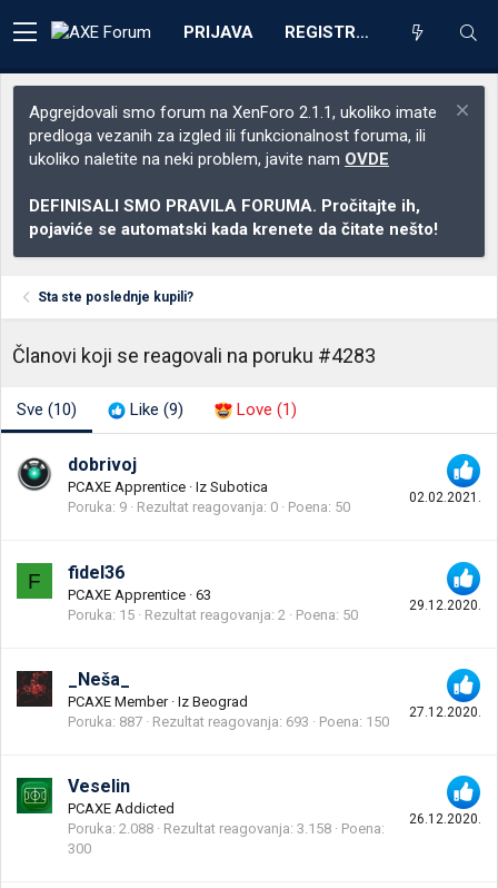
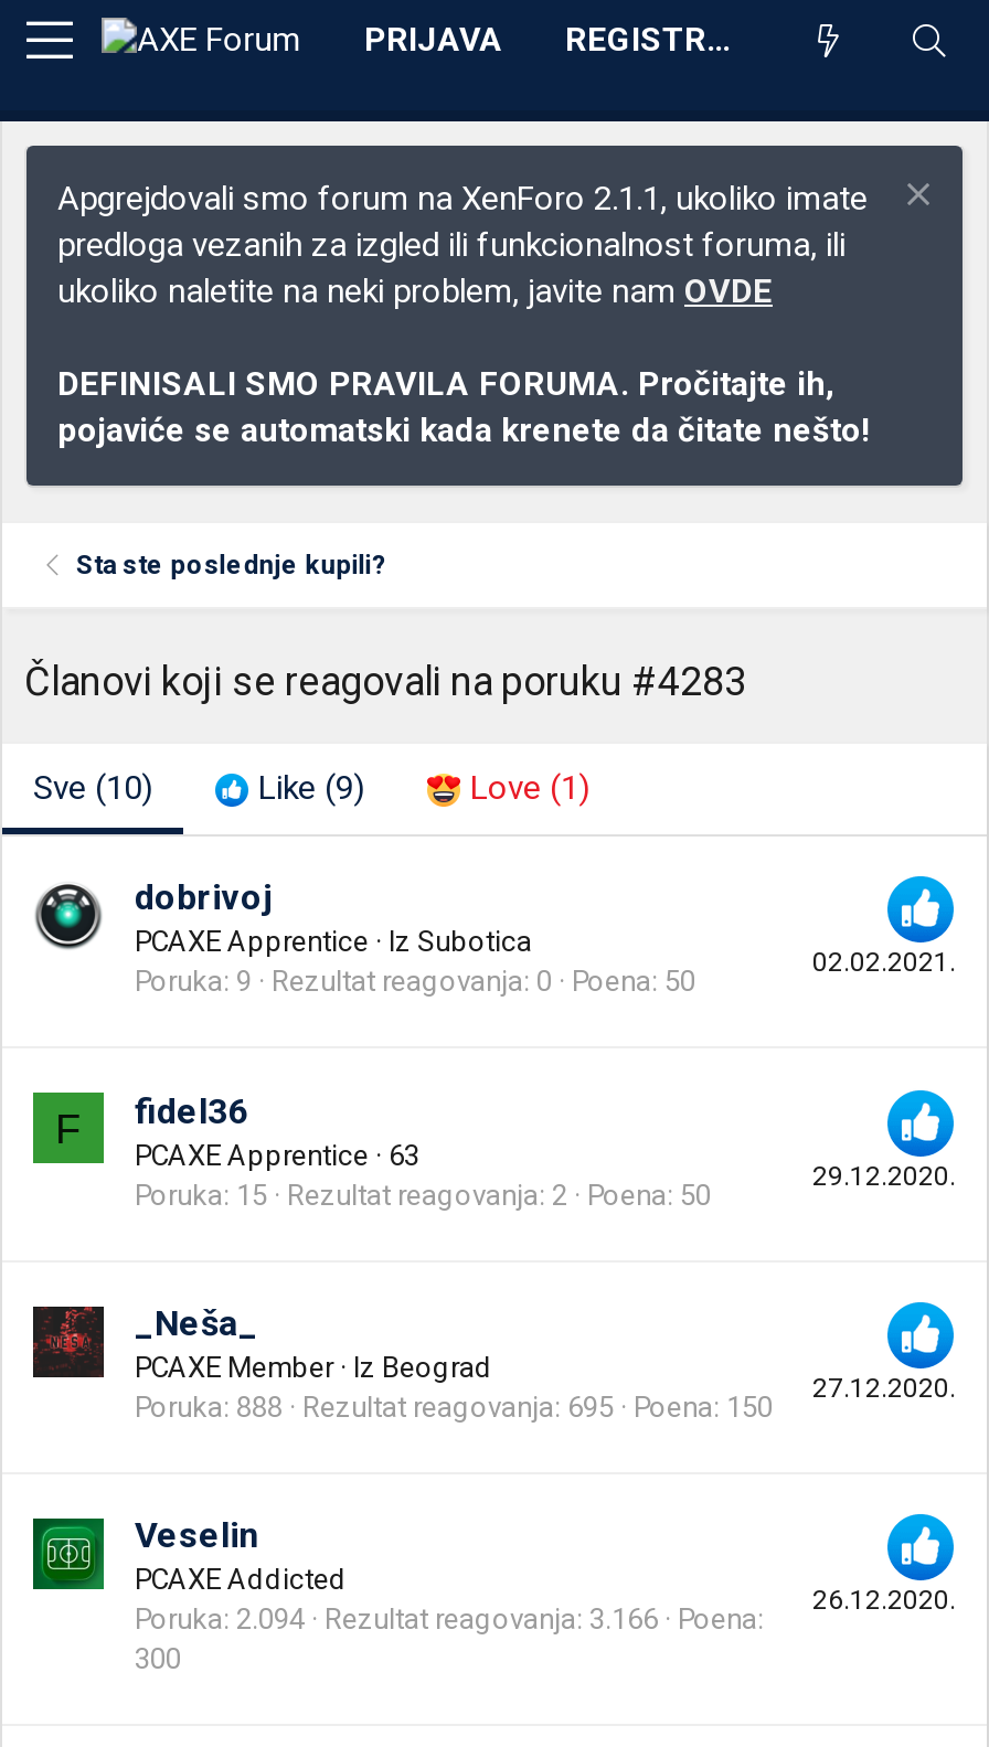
[68,713,389,730] Poruka 887 Rezultat reagovanja 693 Poena 150 -> [135,1390,773,1423] Poruka 888 Rezultat reagovanja 695 Poena 150
[68,820,381,837] Poruka 2.088 Rezultat reagovanja 3.158 Poena -> [135,1603,757,1636] Poruka 2.094 Rezultat reagovanja 3.166 Poena

